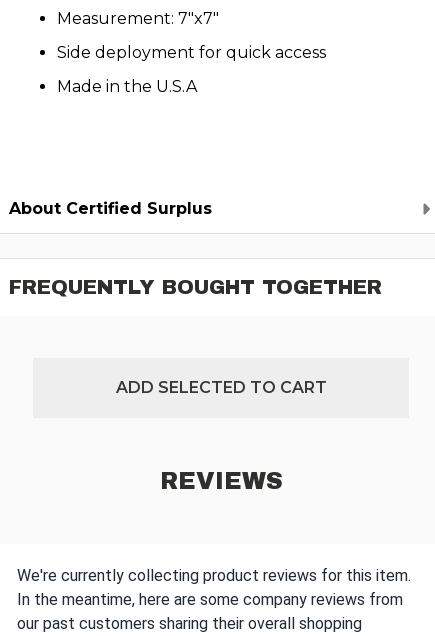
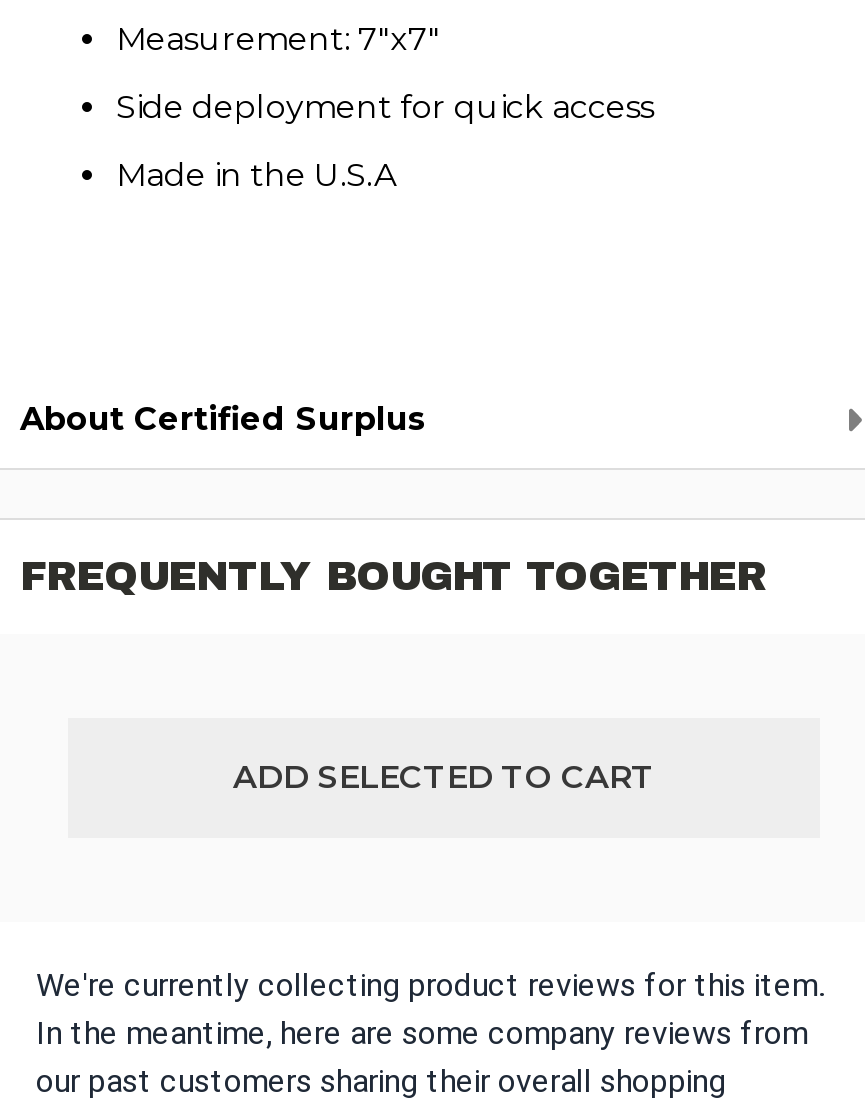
[159,468,282,494] REVIEWS -> none

